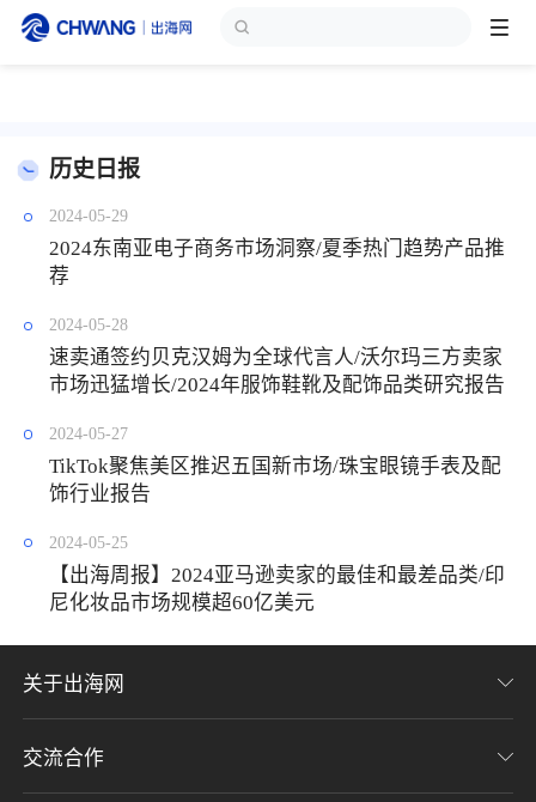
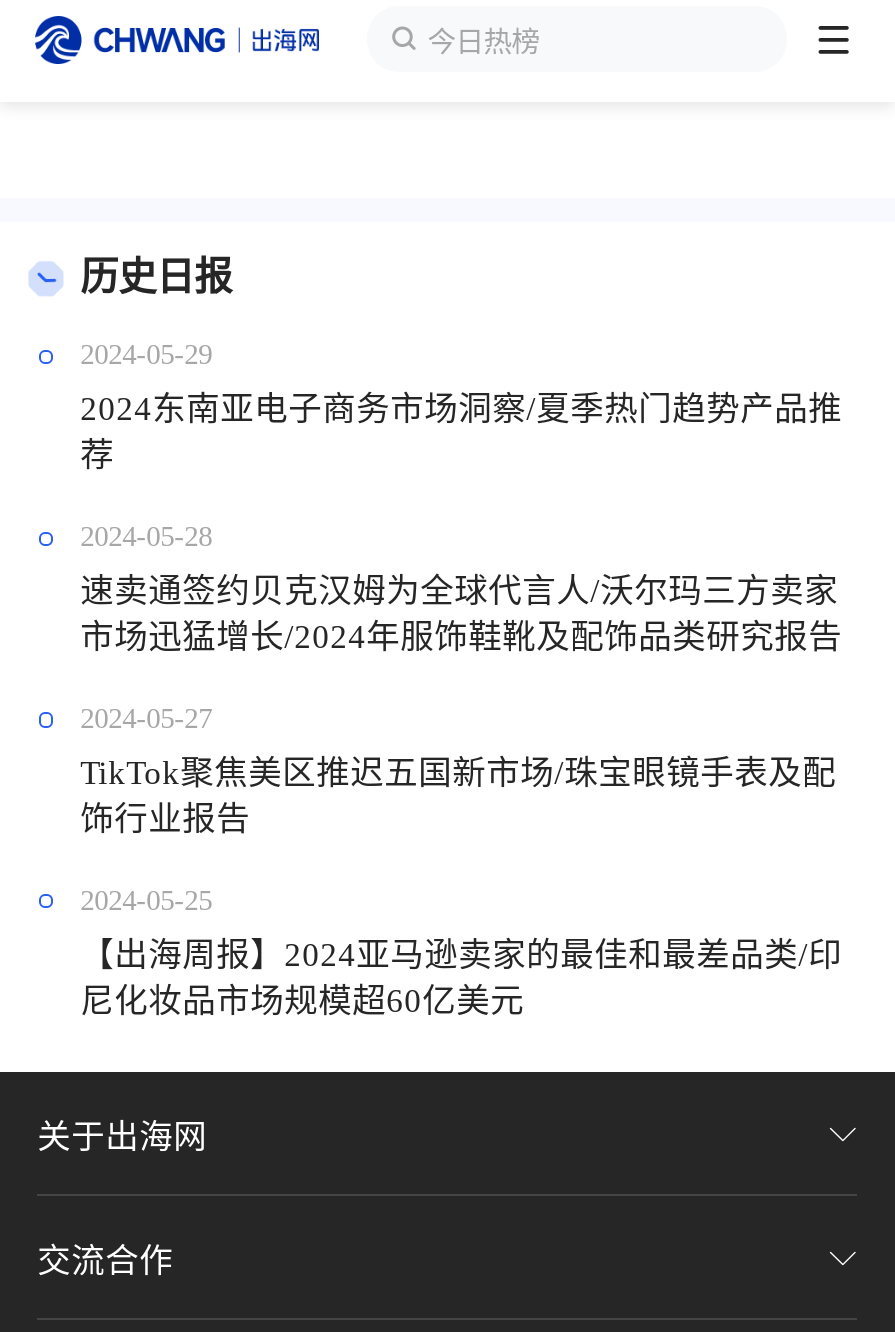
none -> [427,26,539,58] 今日热榜

